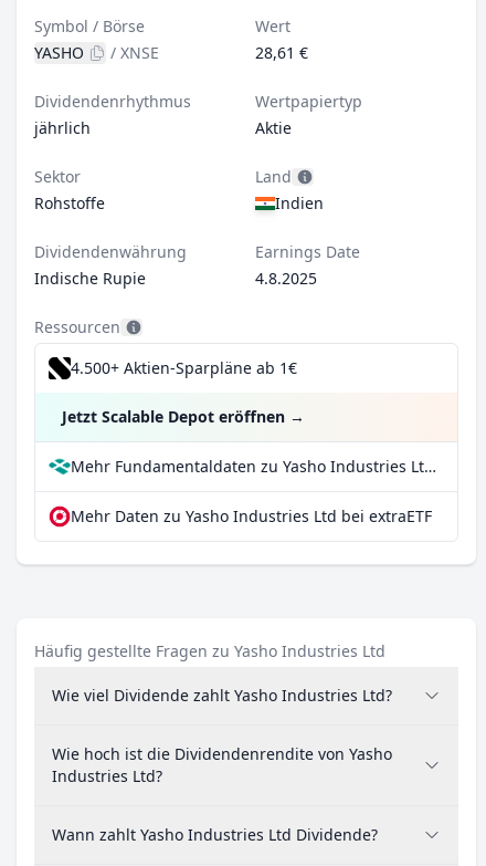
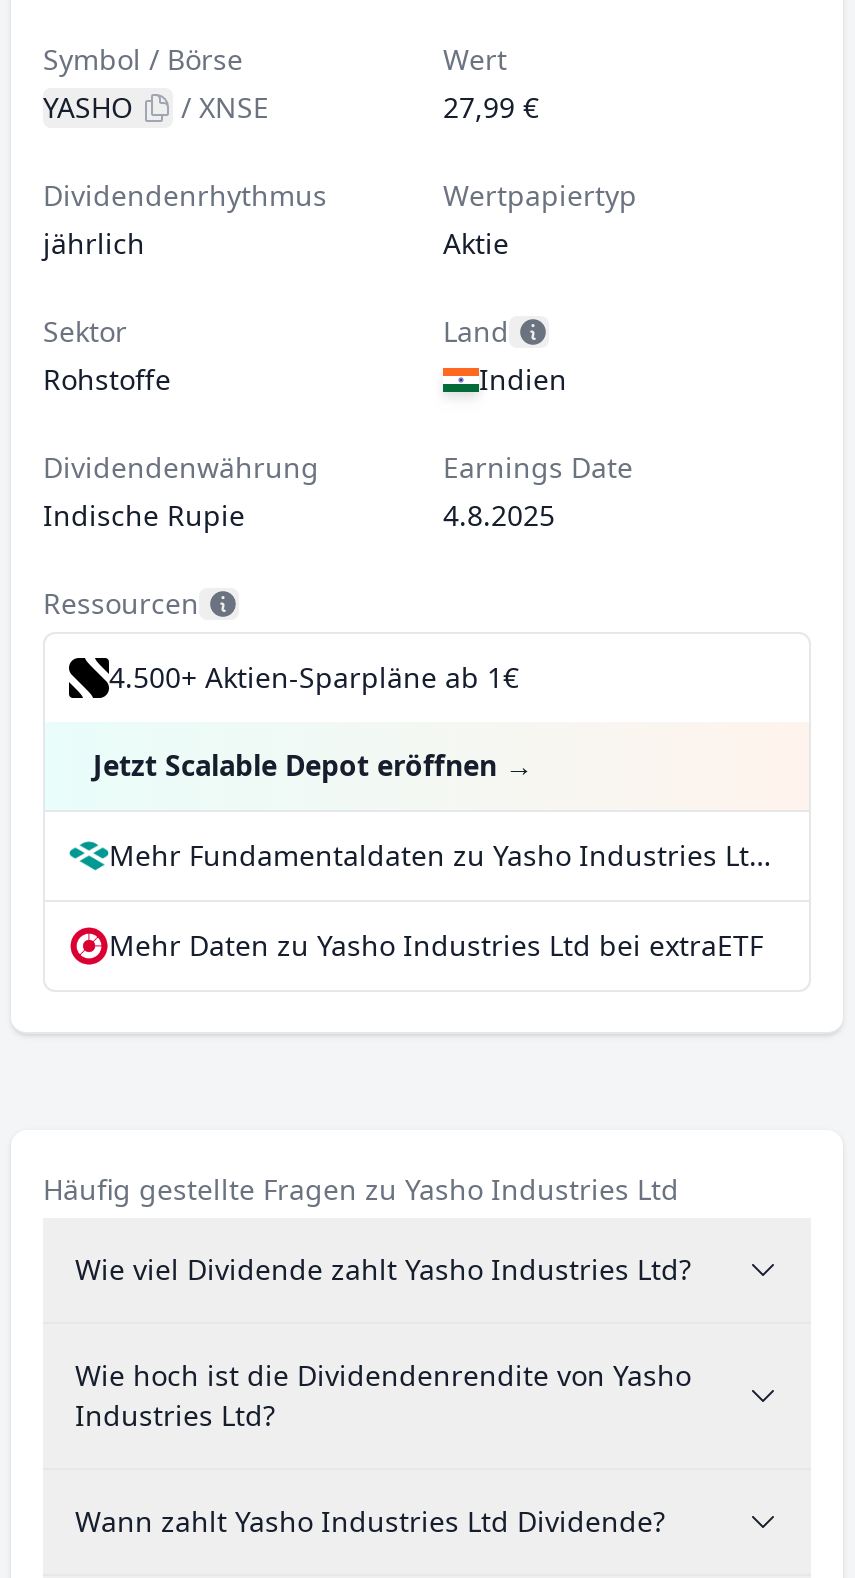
[255,42,308,63] 28,61 € -> [443,88,539,126] 27,99 €

